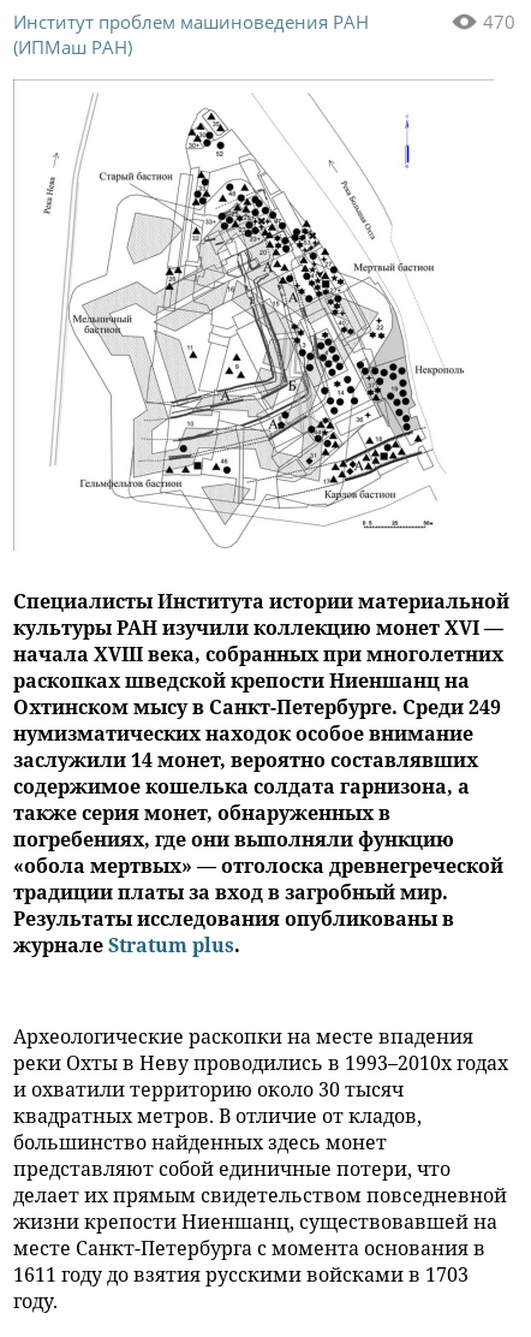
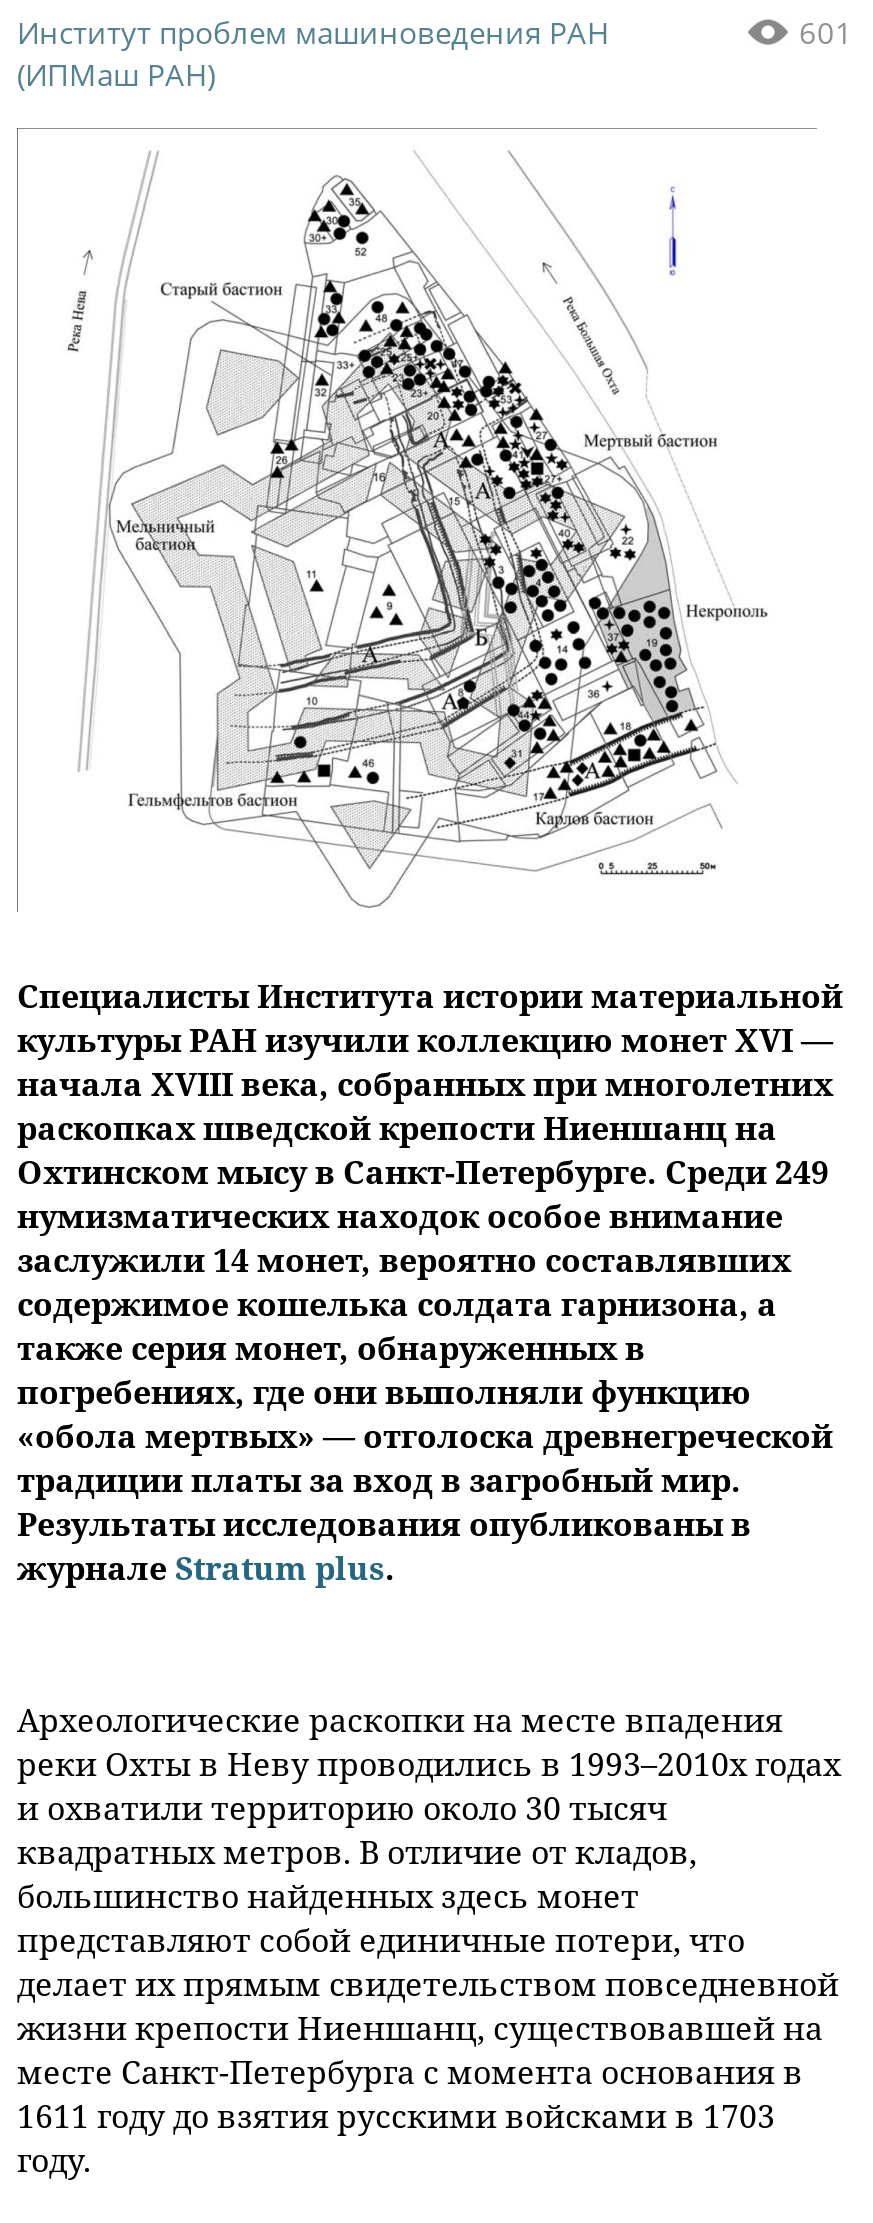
[483,9,515,33] 470 -> [799,12,853,52] 601

